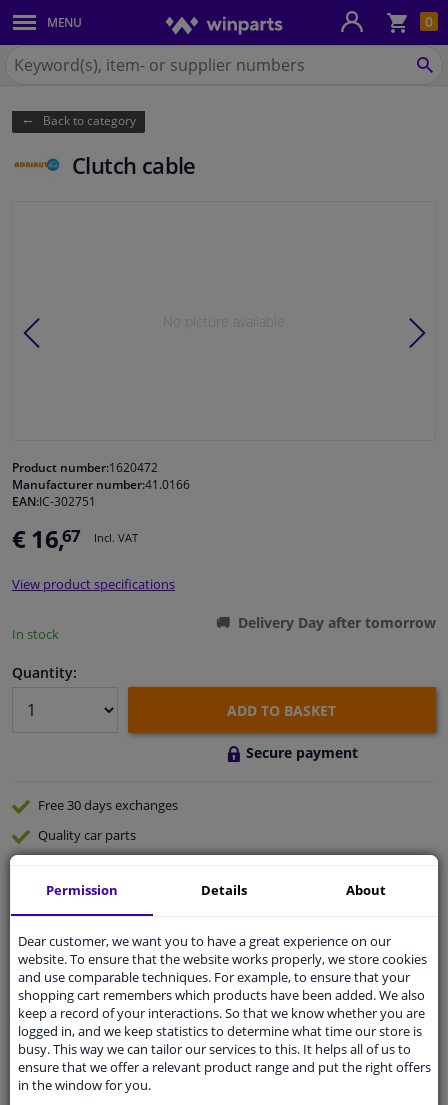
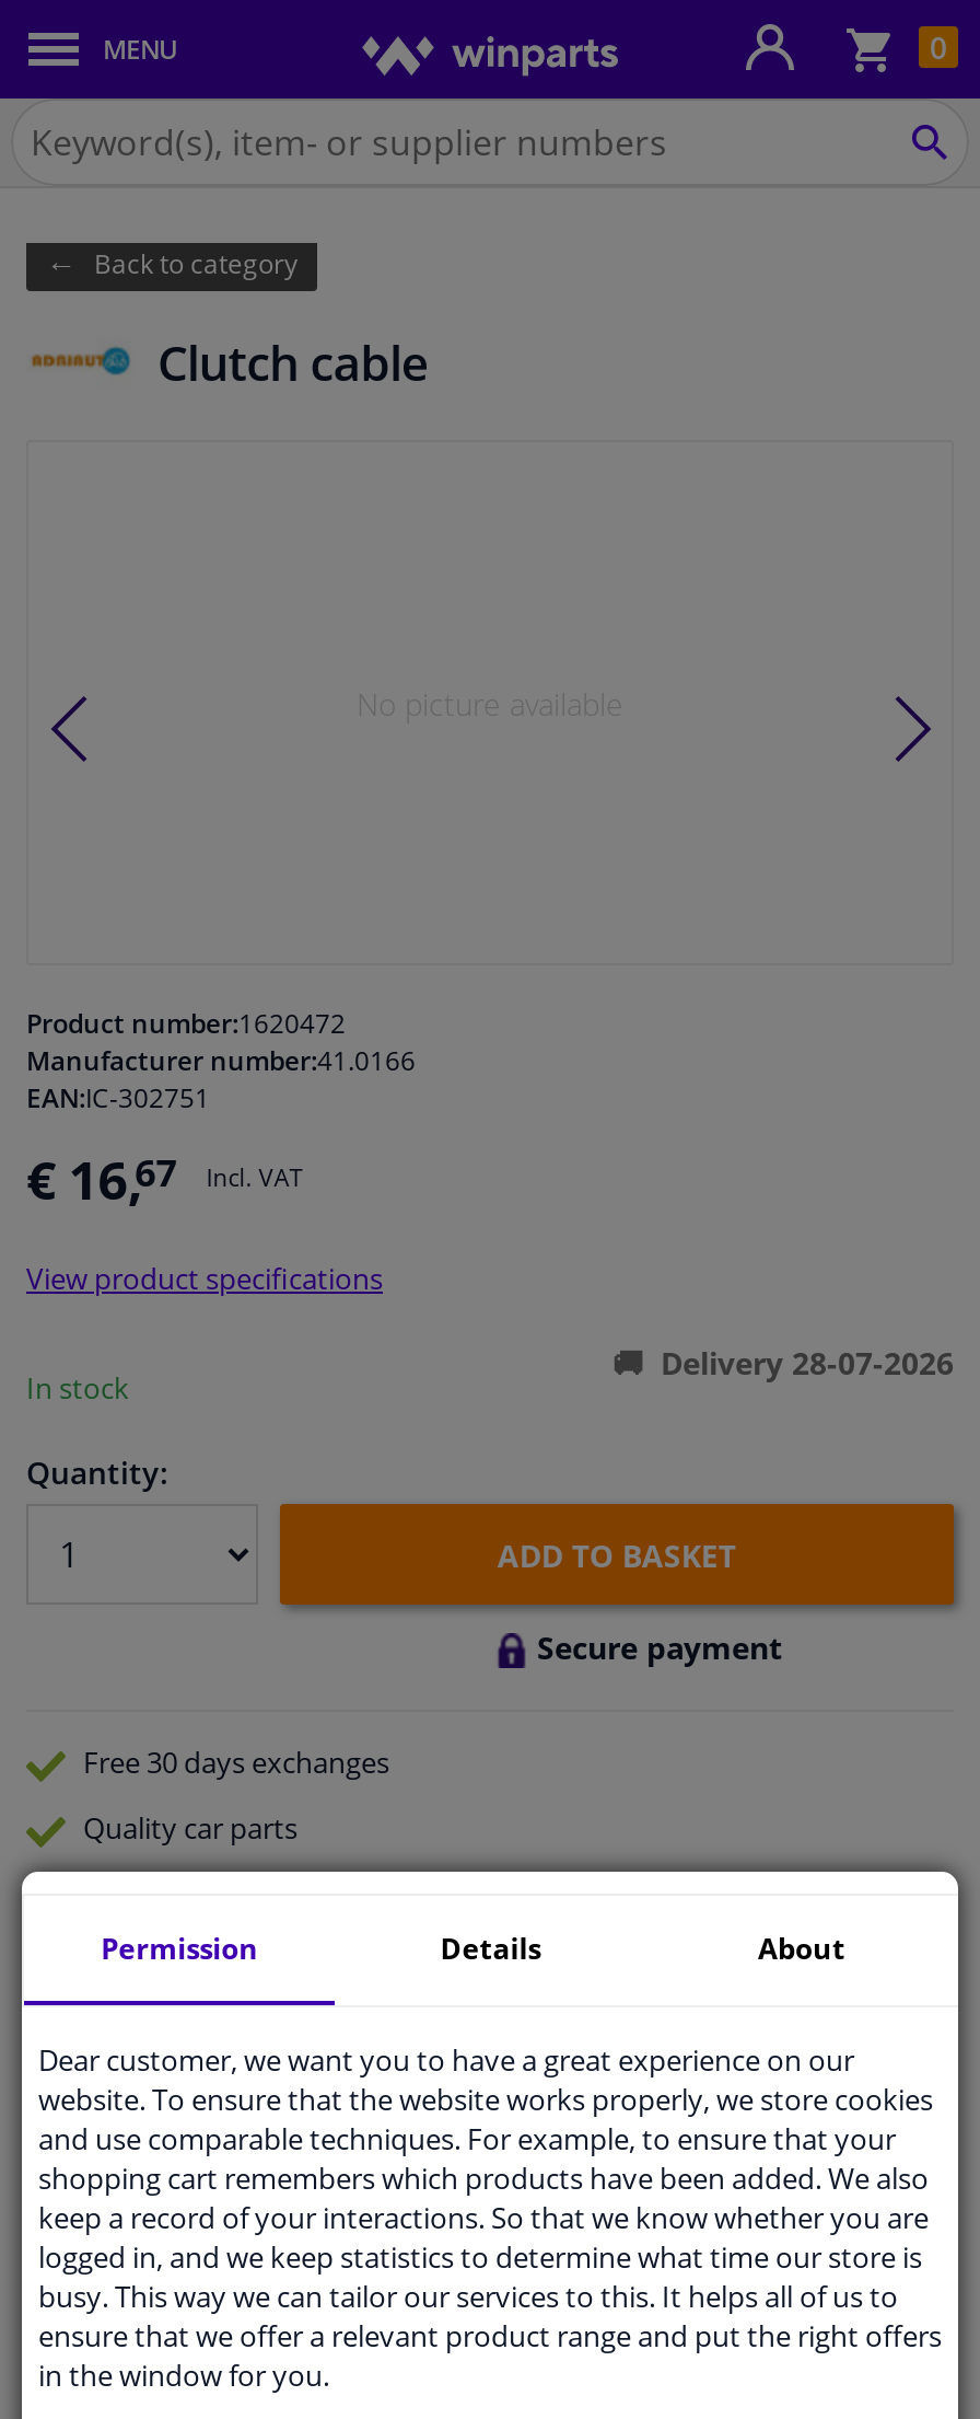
[238,613,436,632] Delivery Day after tomorrow -> [661,1342,954,1384] Delivery 28-07-2026

